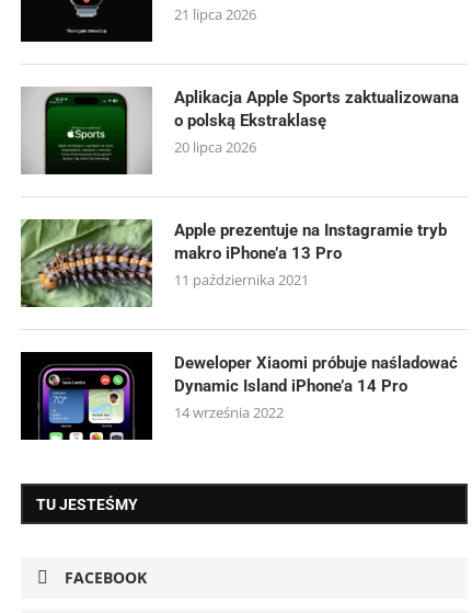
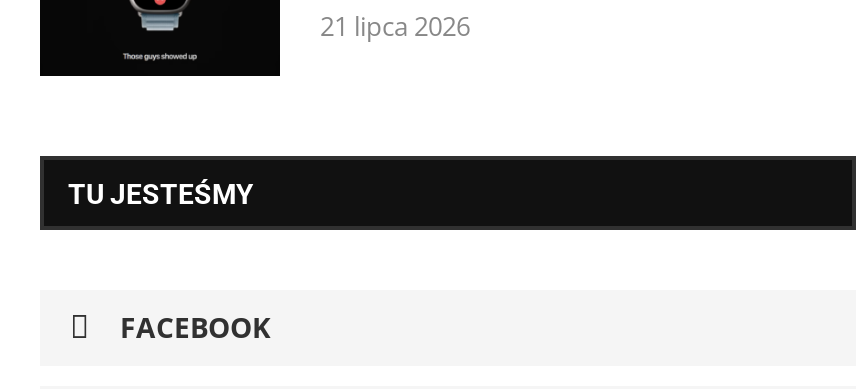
[21,86,459,185] [image] | Aplikacja Apple Sports zaktualizowana | o polską Ekstraklasę | 20 lipca 2026 -> none
[20,218,447,308] [image] | Apple prezentuje na Instagramie tryb | makro iPhone’a 13 Pro | 11 października 2021 -> none
[21,351,458,441] [image] | Deweloper Xiaomi próbuje naśladować | Dynamic Island iPhone’a 14 Pro | 14 września 2022 -> none

